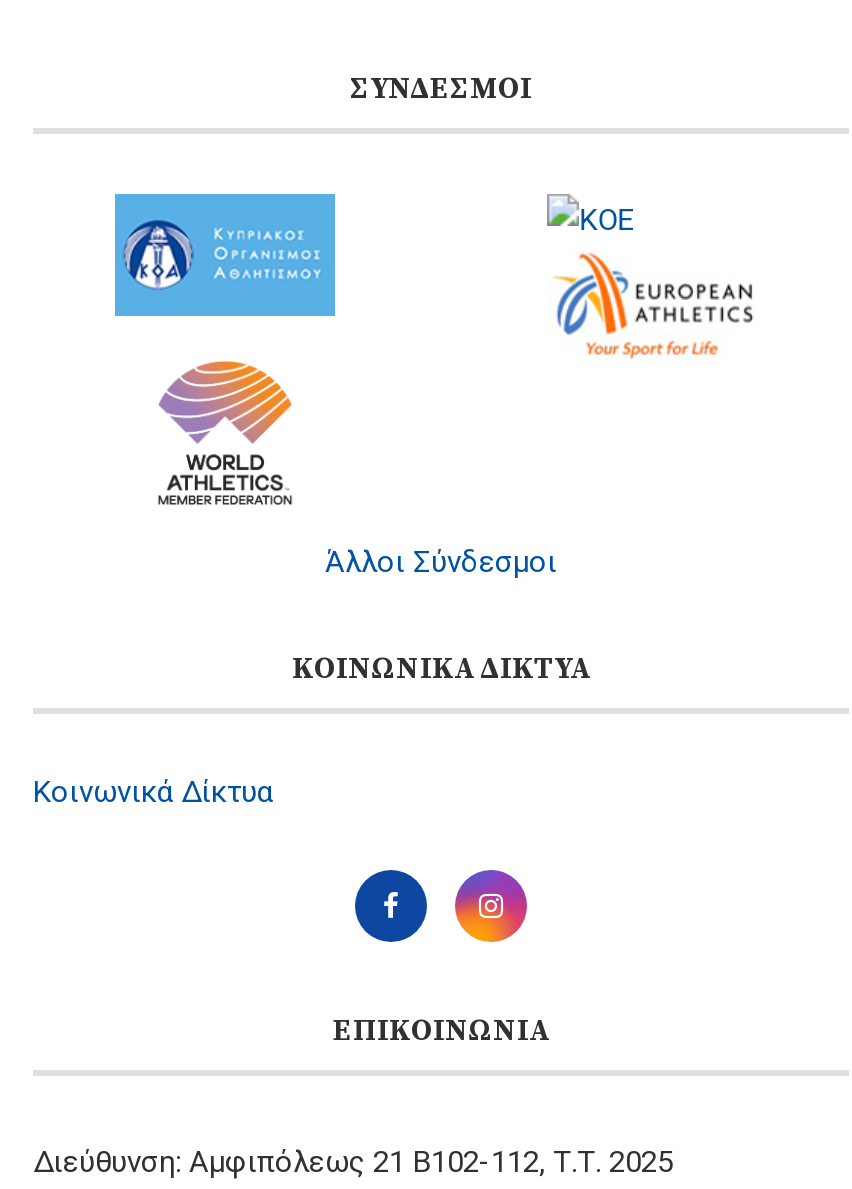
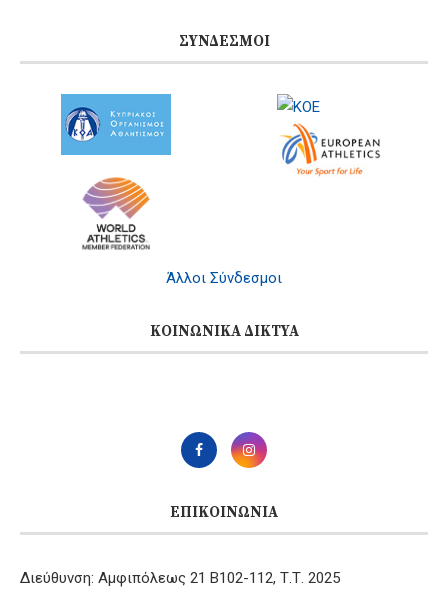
[33,774,273,810] Κοινωνικά Δίκτυα -> none

